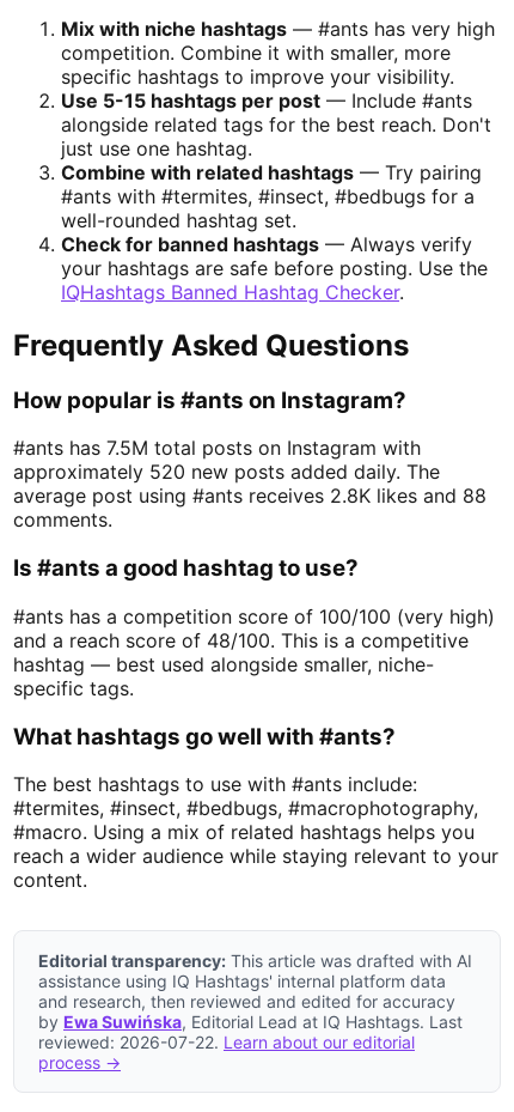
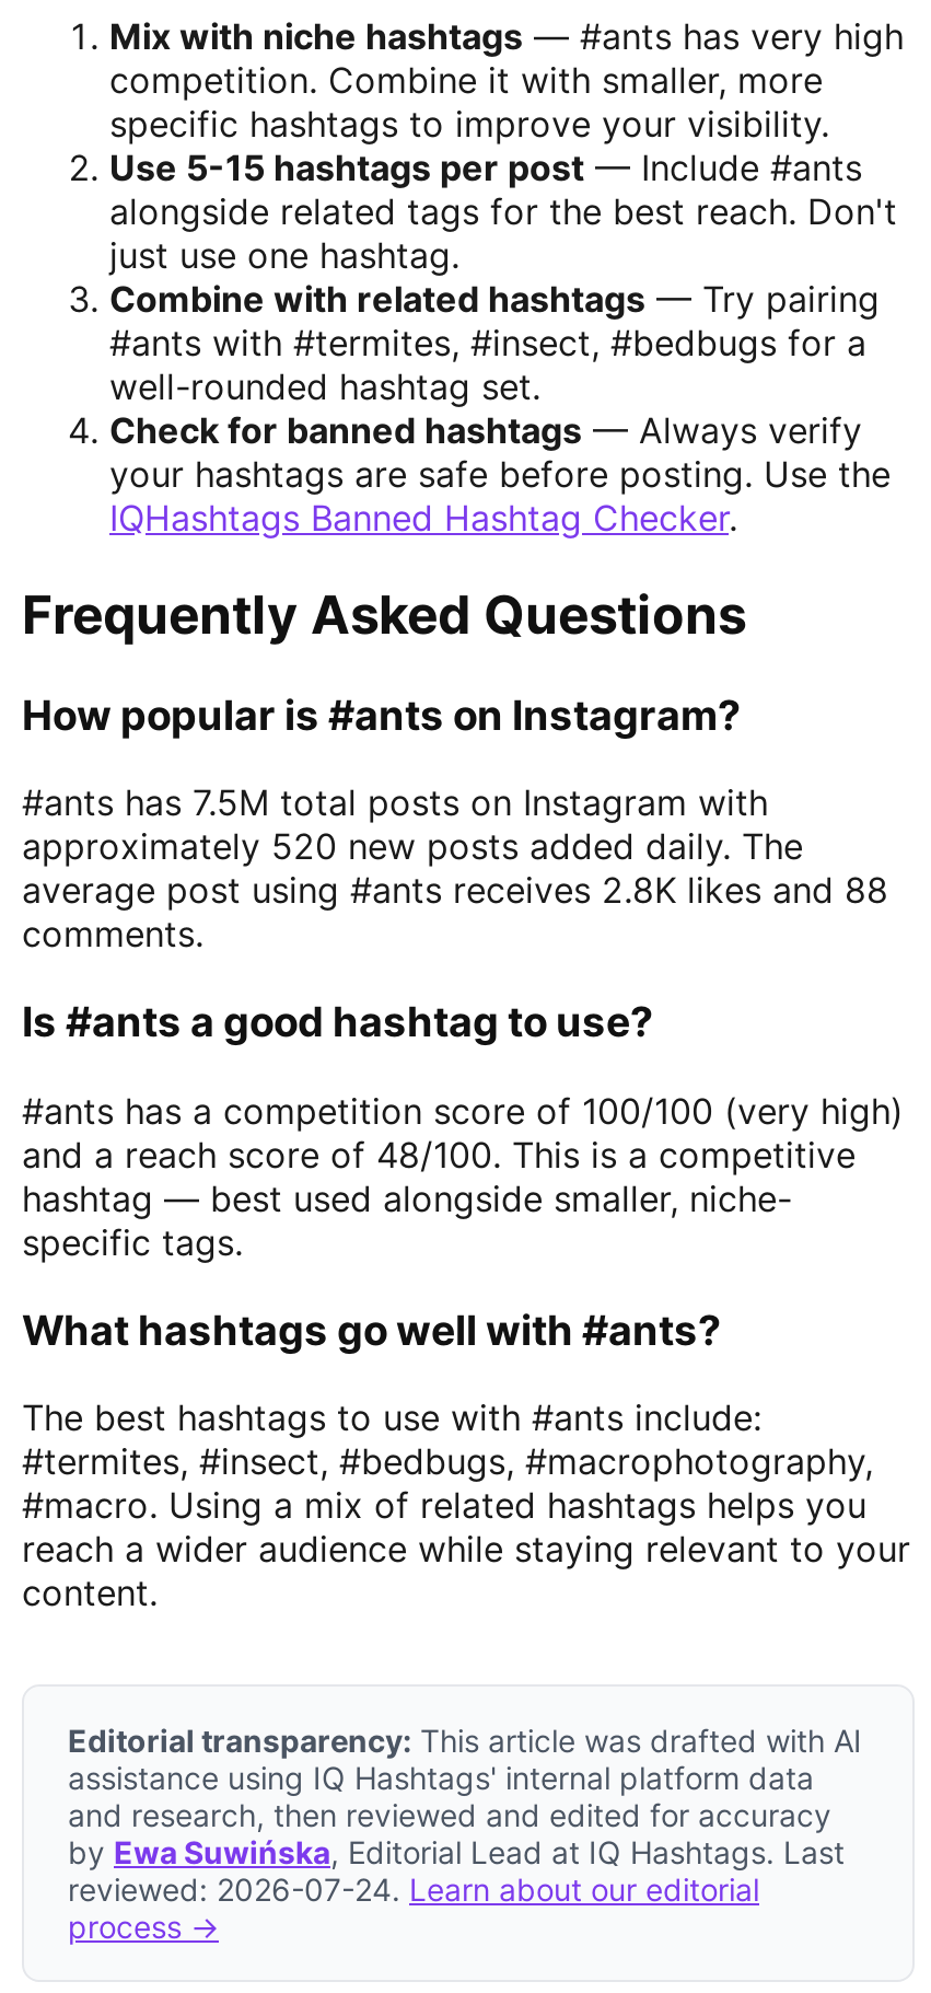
[38,1032,415,1053] reviewed: 2026-07-22. Learn about our editorial -> [68,1871,759,1908] reviewed: 2026-07-24. Learn about our editorial

